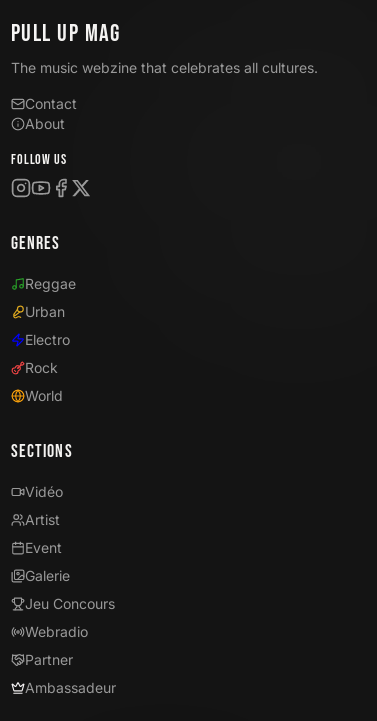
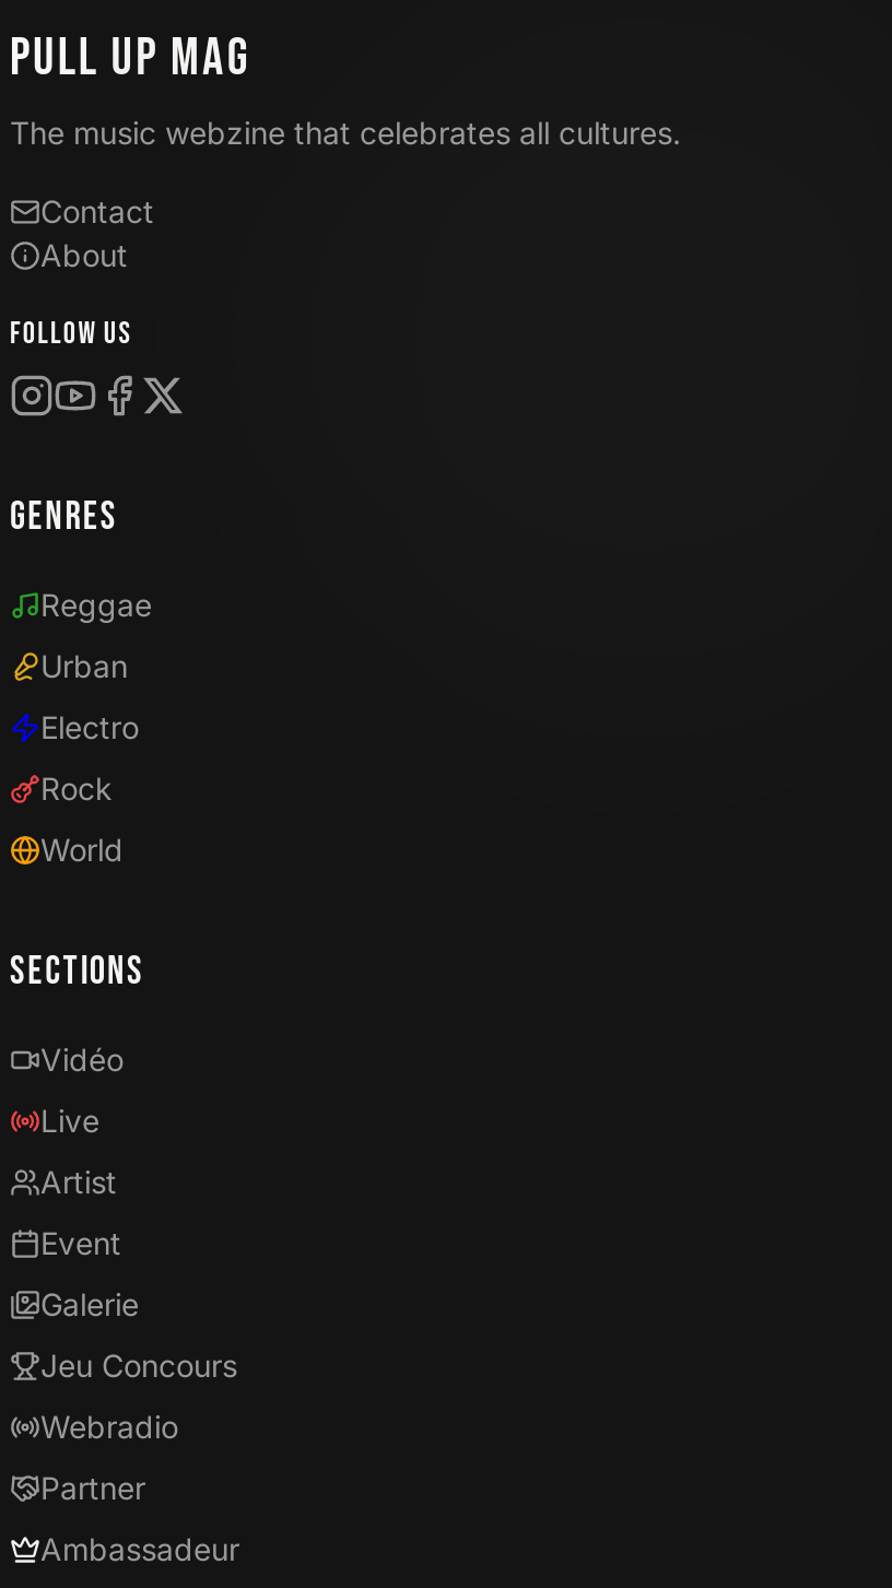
none -> [40,1102,99,1139] Live

